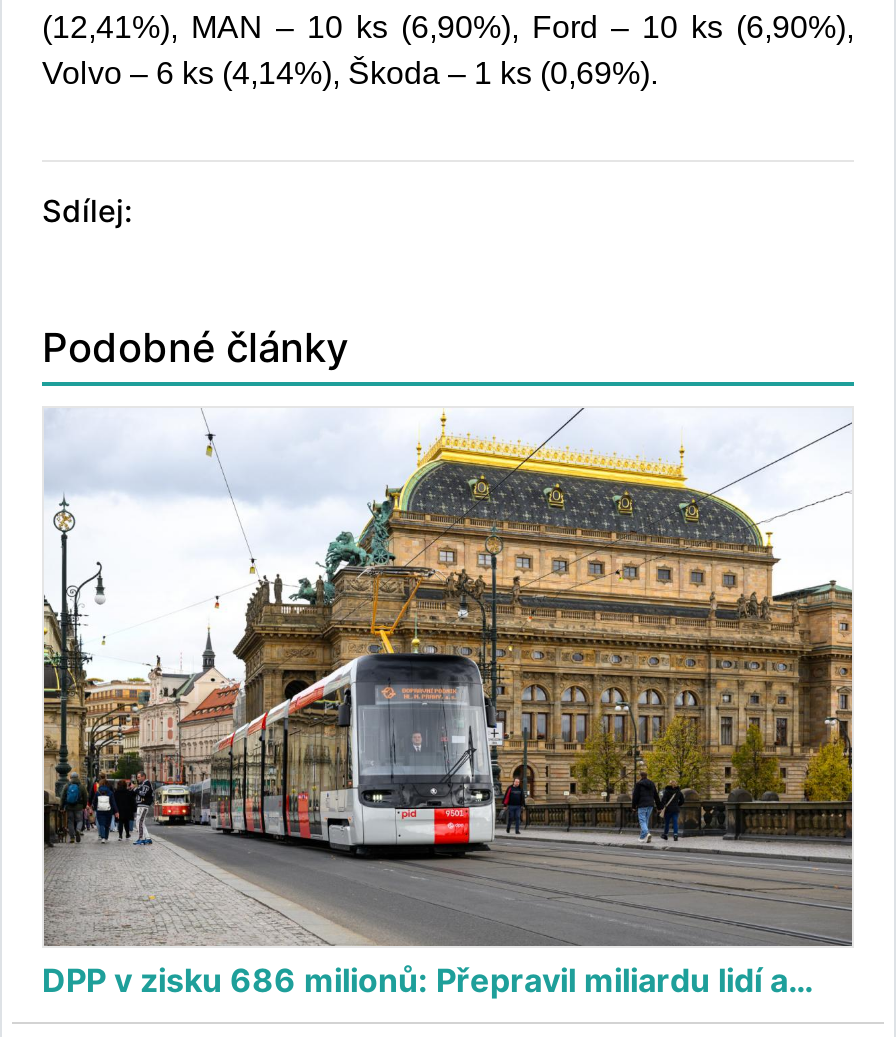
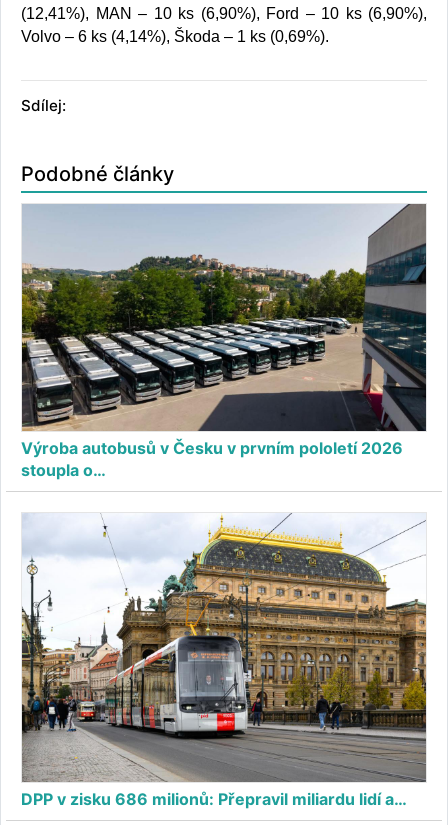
none -> [21,203,427,480] [image] | Výroba autobusů v Česku v prvním pololetí 2026 | stoupla o…

